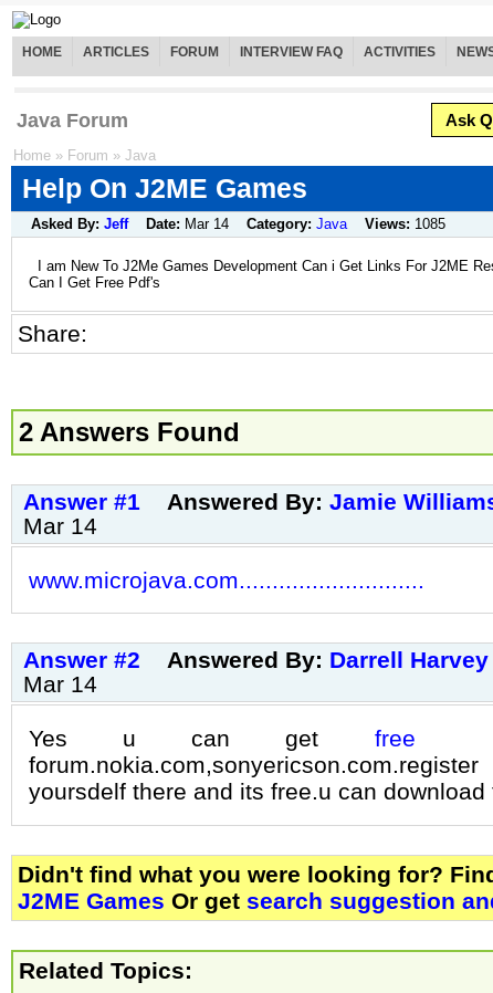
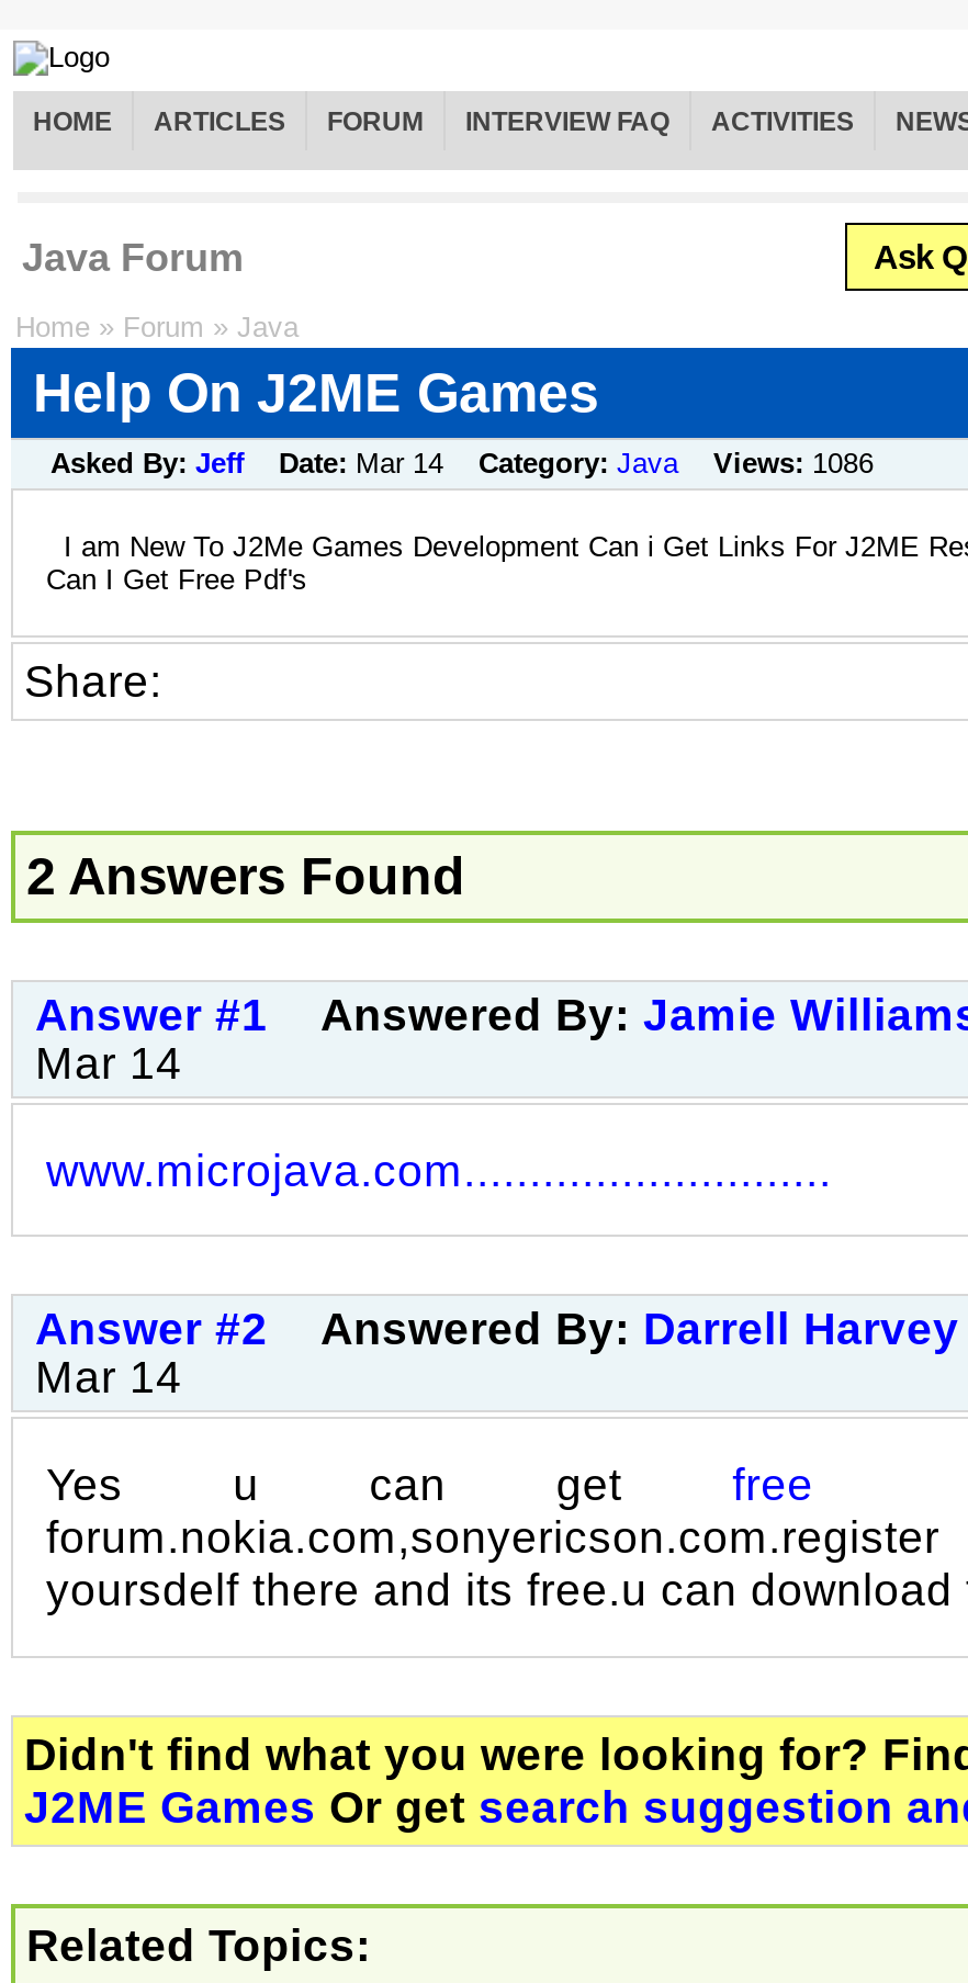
[31,216,445,232] Asked By: Jeff Date: Mar 14 Category: Java Views: 1085 -> [50,447,874,480] Asked By: Jeff Date: Mar 14 Category: Java Views: 1086

